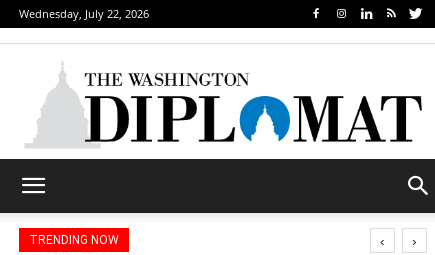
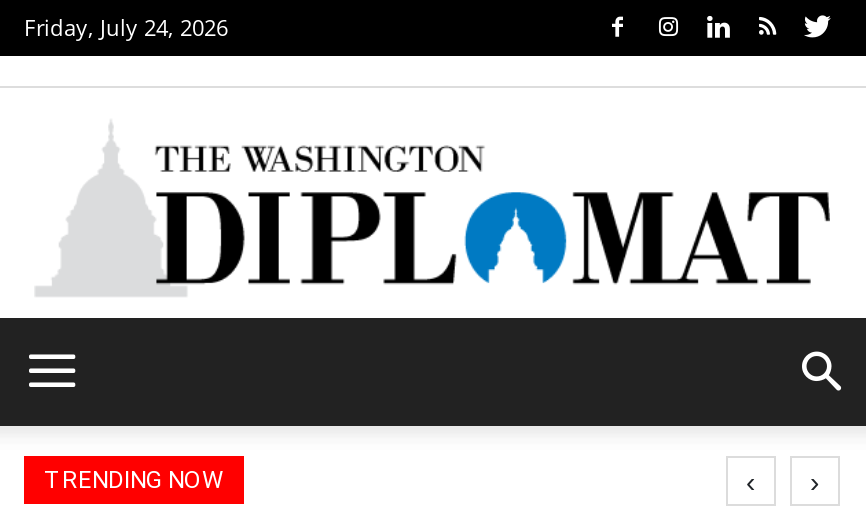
[19,6,149,21] Wednesday, July 22, 2026 -> [24,12,228,42] Friday, July 24, 2026

